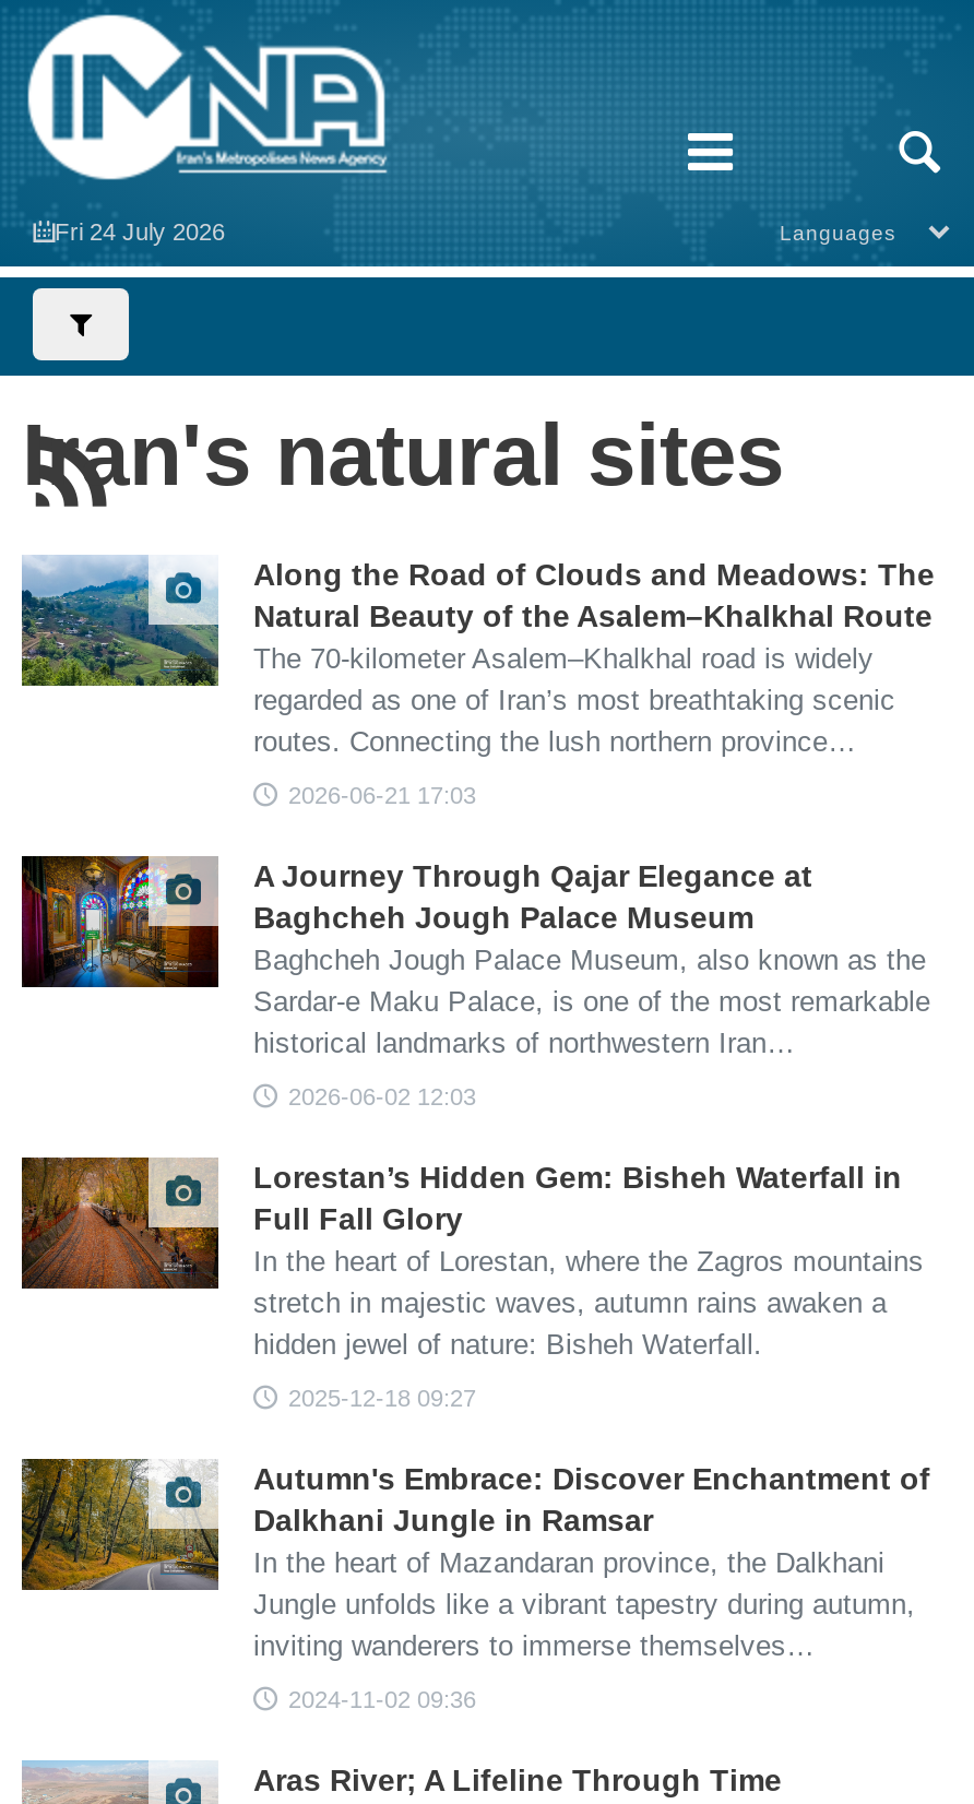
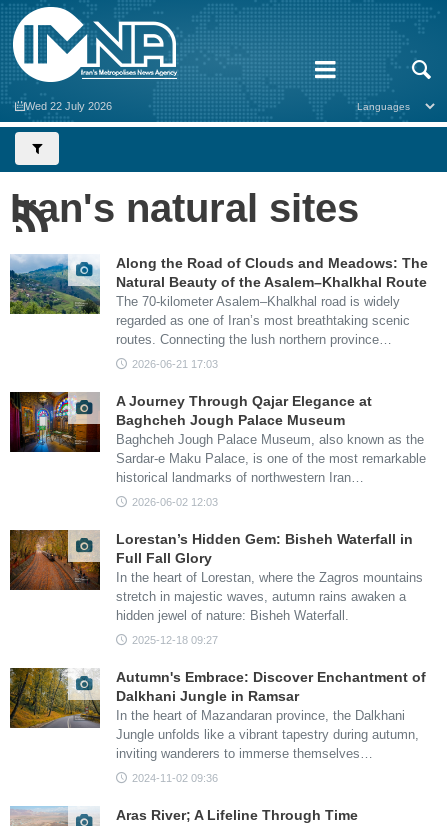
[55,218,225,245] Fri 24 July 2026 -> [25,100,112,112] Wed 22 July 2026

